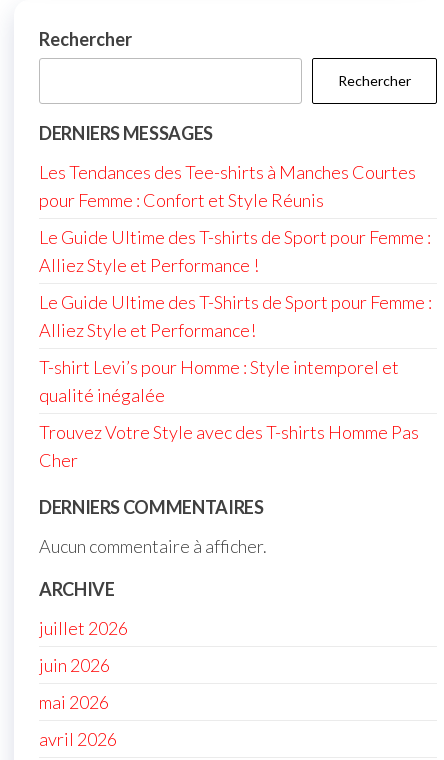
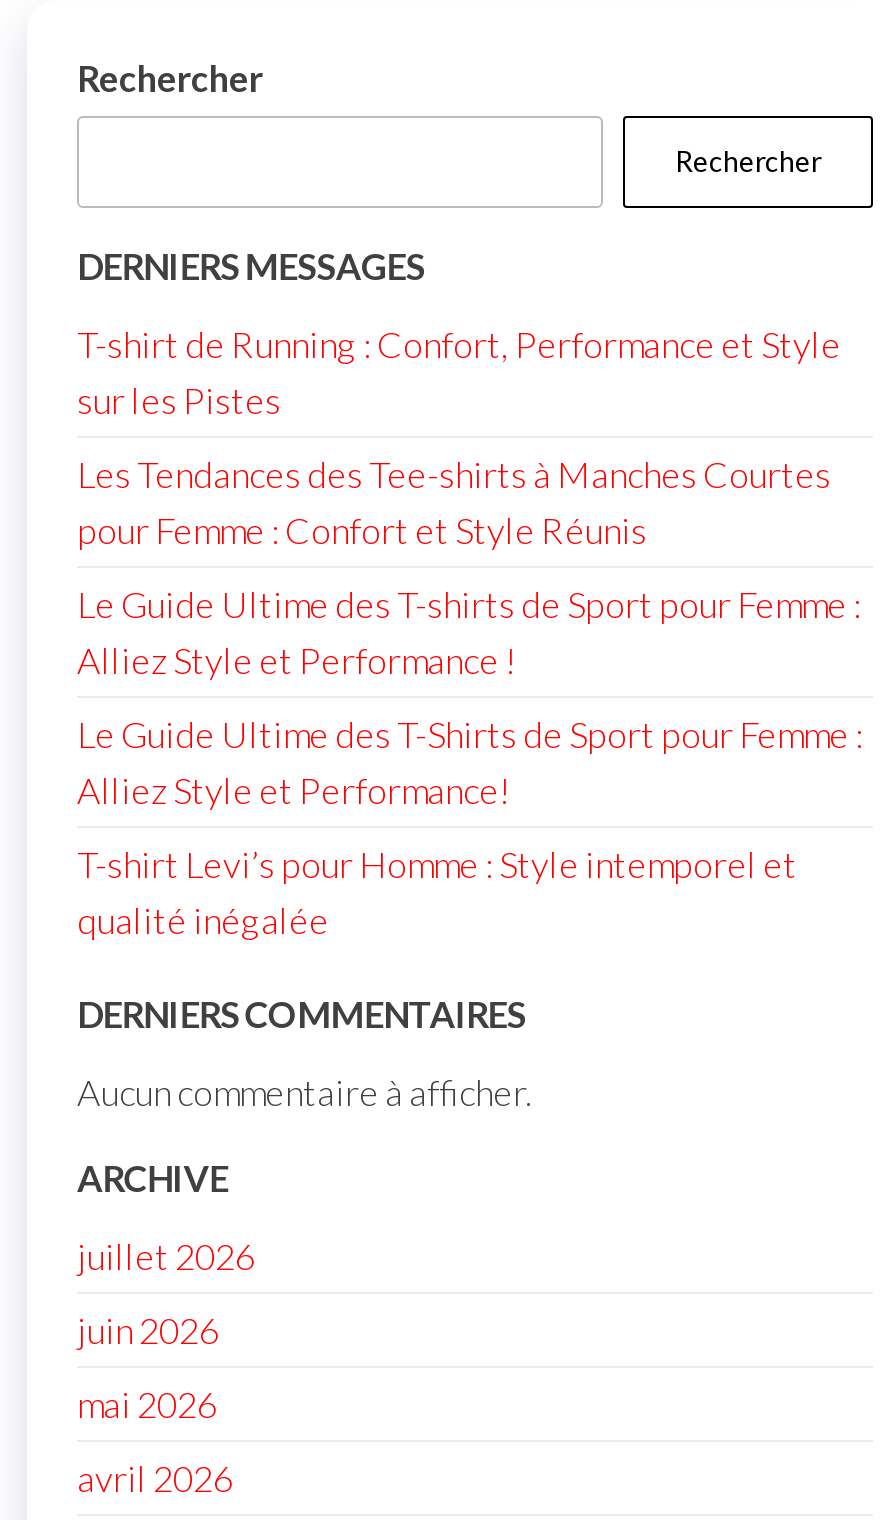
none -> [77,322,841,422] T-shirt de Running : Confort, Performance et Style | sur les Pistes
moved [39,161,432,406] -> [77,452,863,942]: Les Tendances des Tee-shirts à Manches Courtes | pour Femme : Confort et Style Réunis | Le Guide Ultime des T-shirts de Sport pour Femme : | Alliez Style et Performance ! | Le Guide Ultime des T-Shirts de Sport pour Femme : | Alliez Style et Performance! | T-shirt Levi’s pour Homme : Style intemporel et | qualité inégalée
[39,421,419,471] Trouvez Votre Style avec des T-shirts Homme Pas | Cher -> none

